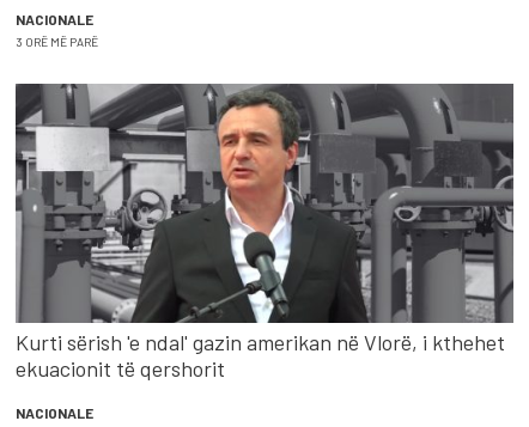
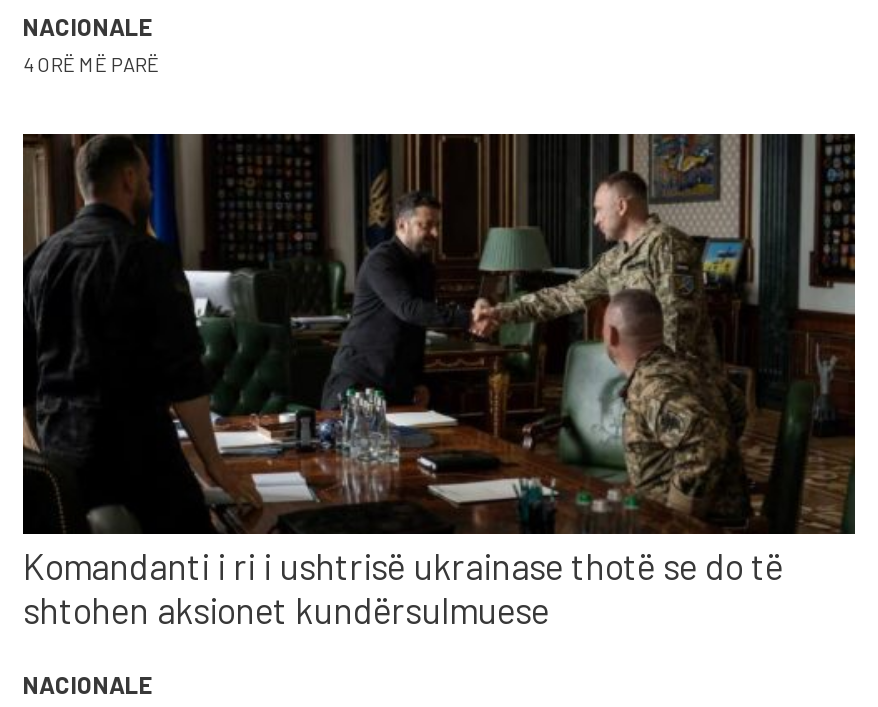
[16,35,98,49] 3 ORË MË PARË -> [23,51,159,75] 4 ORË MË PARË
[14,83,515,382] [image] | Kurti sërish 'e ndal' gazin amerikan në Vlorë, i kthehet | ekuacionit të qershorit -> [23,133,857,631] [image] | Komandanti i ri i ushtrisë ukrainase thotë se do të | shtohen aksionet kundërsulmuese

